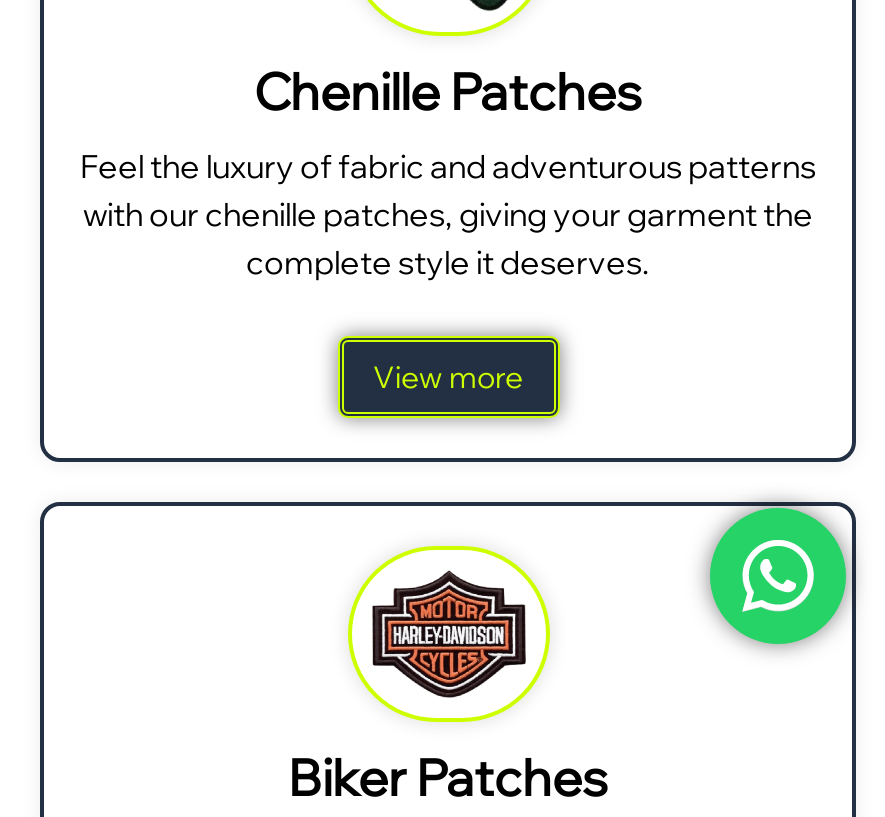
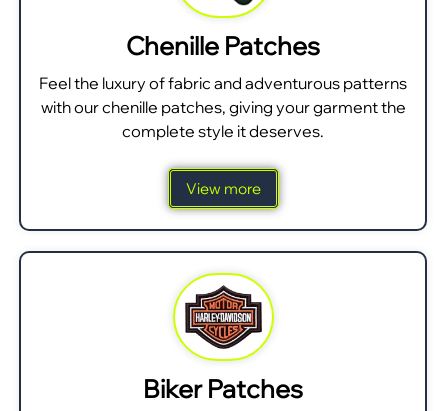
[702,504,852,652] [image] -> none

